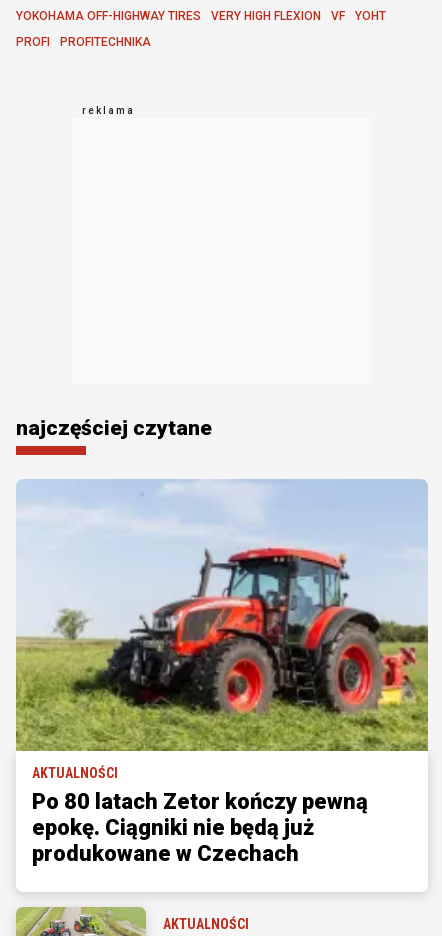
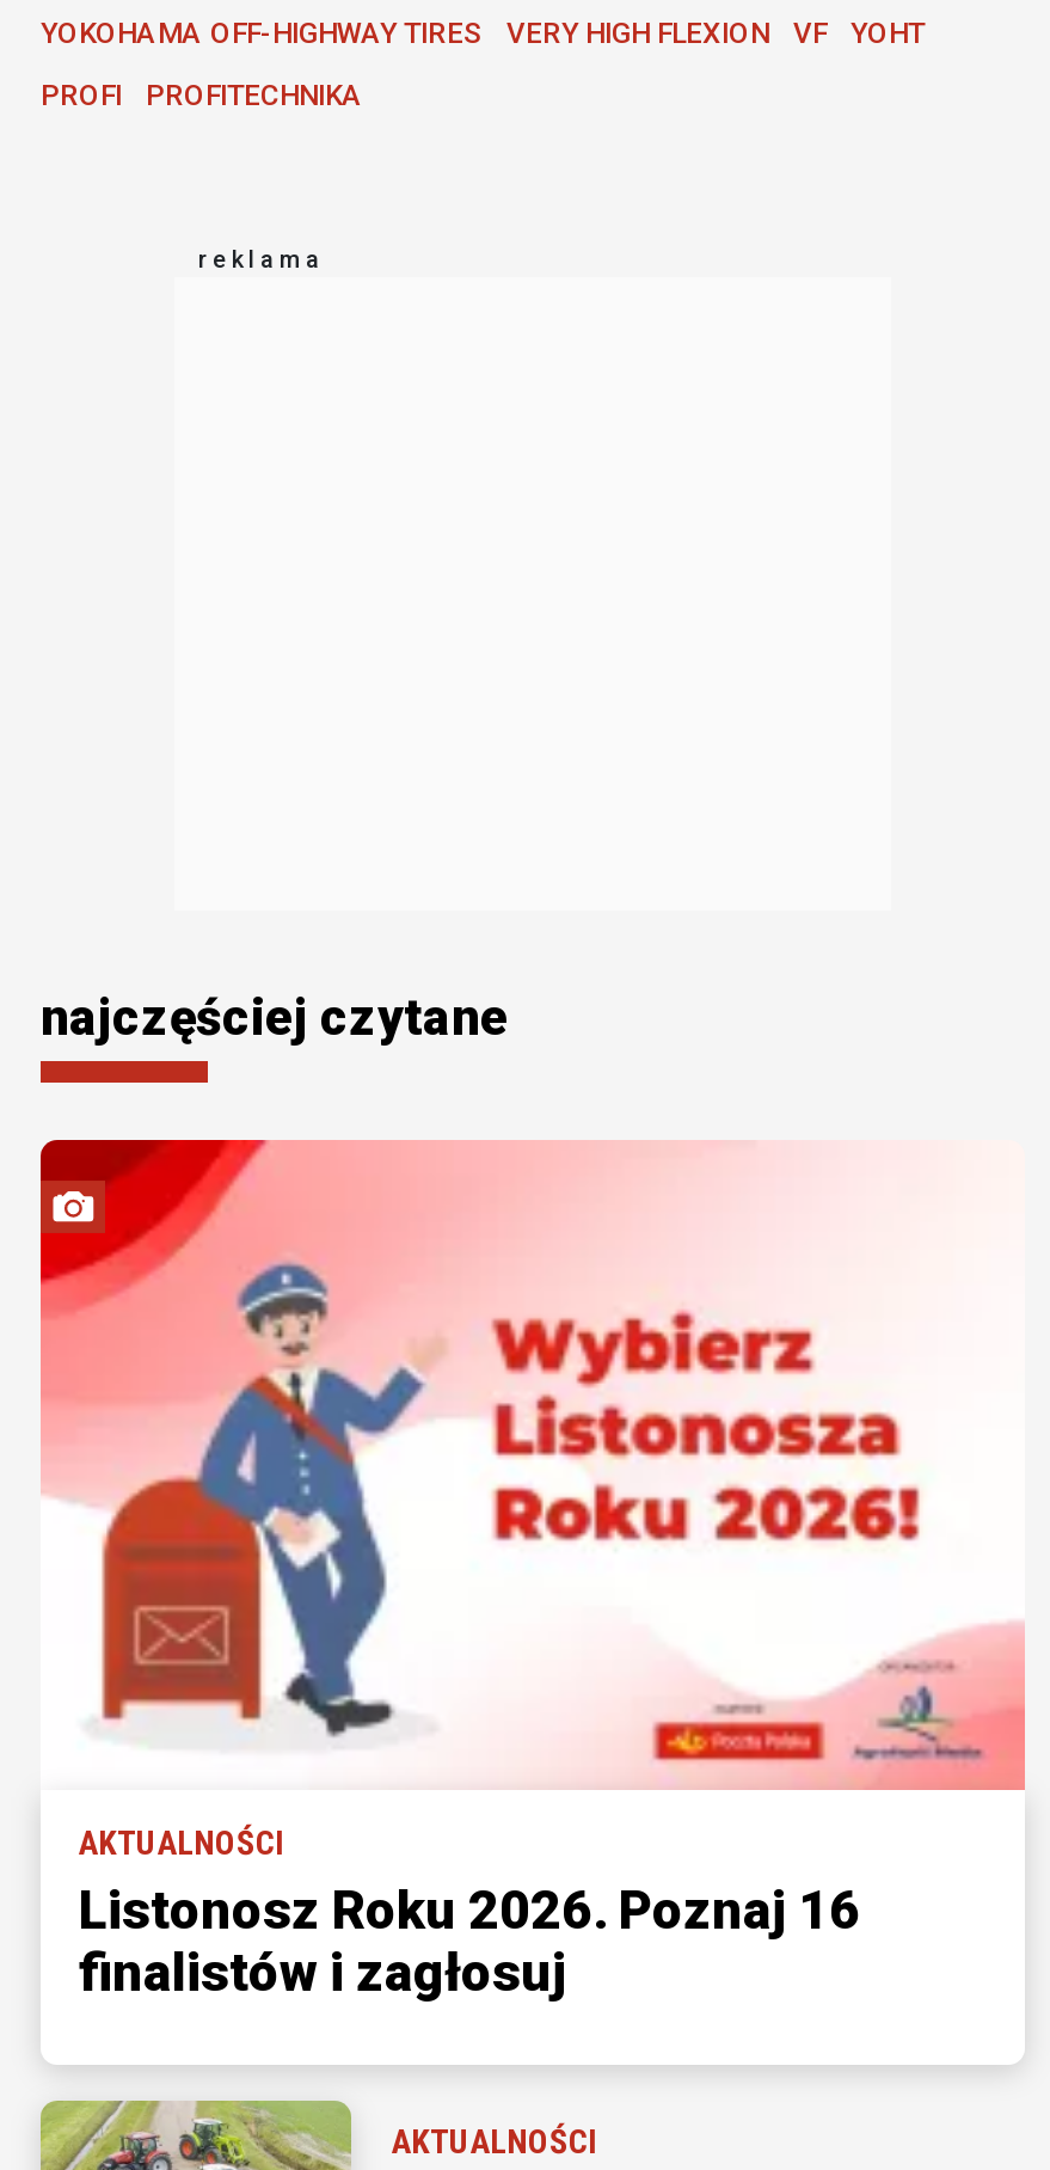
[15,479,429,866] [image] | Po 80 latach Zetor kończy pewną | epokę. Ciągniki nie będą już | produkowane w Czechach -> [38,1138,1027,2002] [image] | Listonosz Roku 2026. Poznaj 16 | finalistów i zagłosuj

